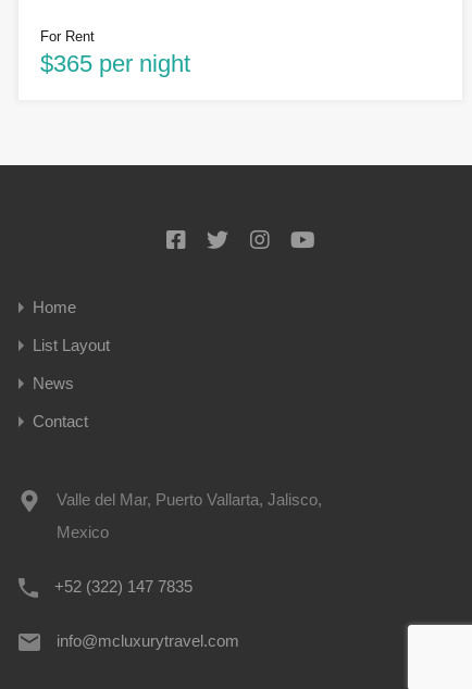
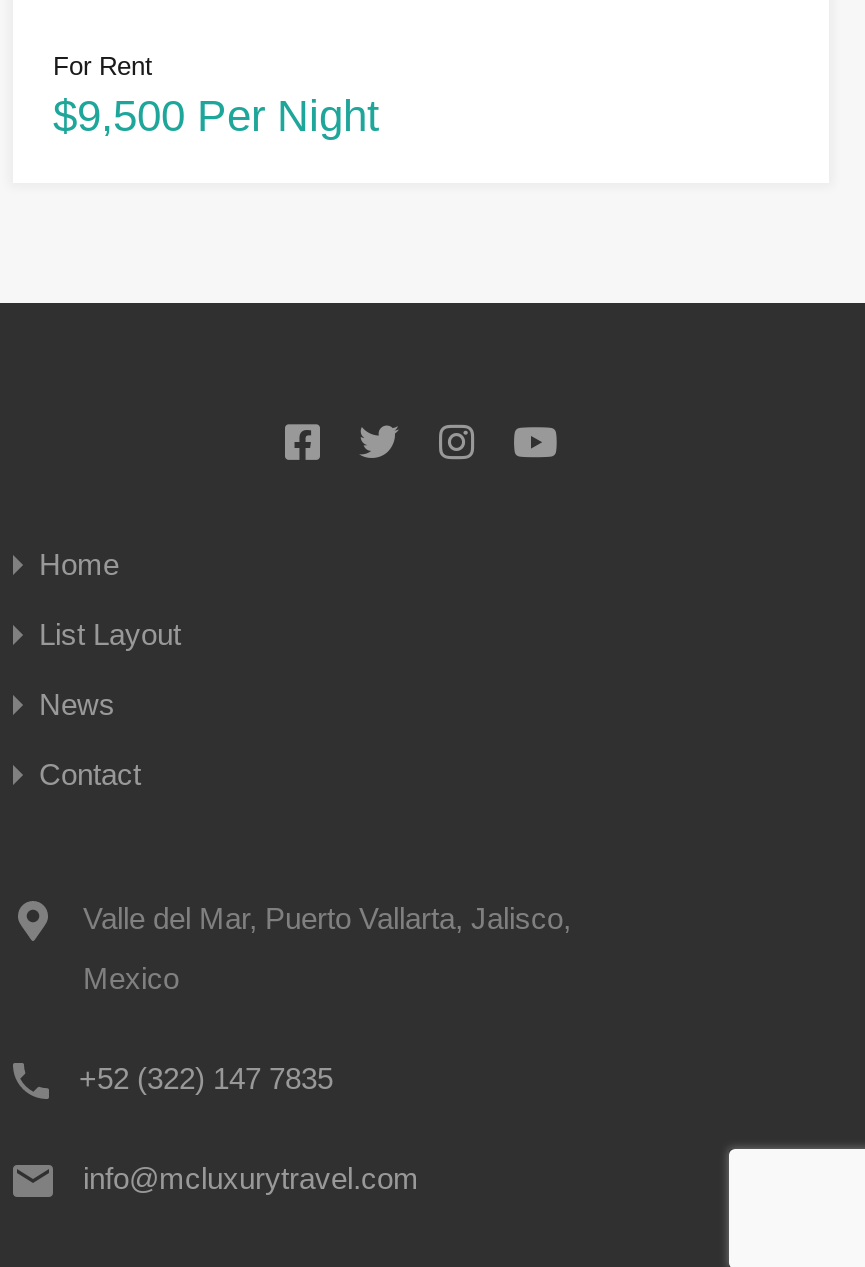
[40,49,190,77] $365 per night -> [53,91,379,141] $9,500 Per Night

